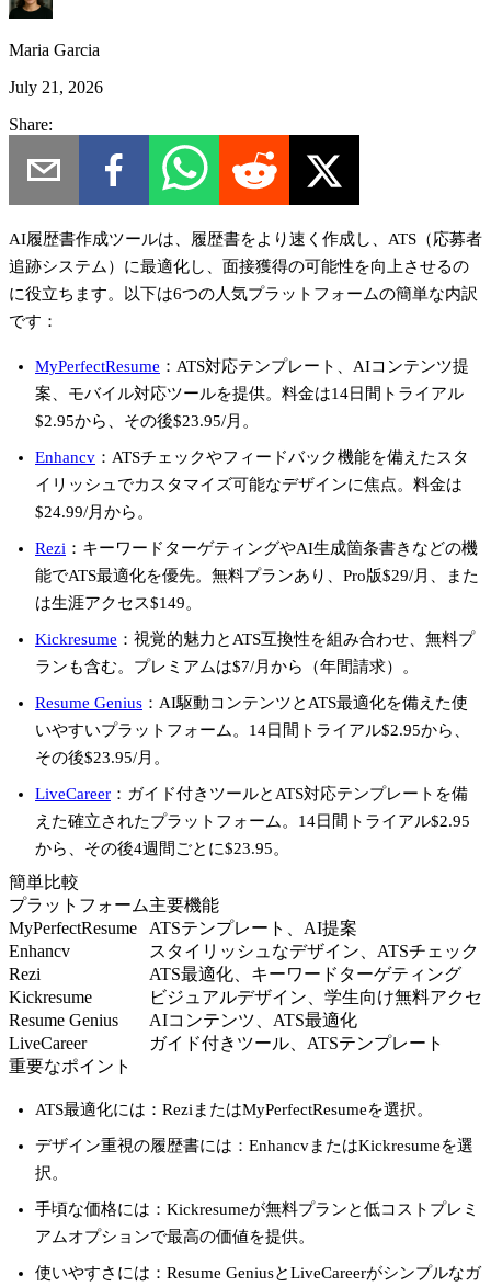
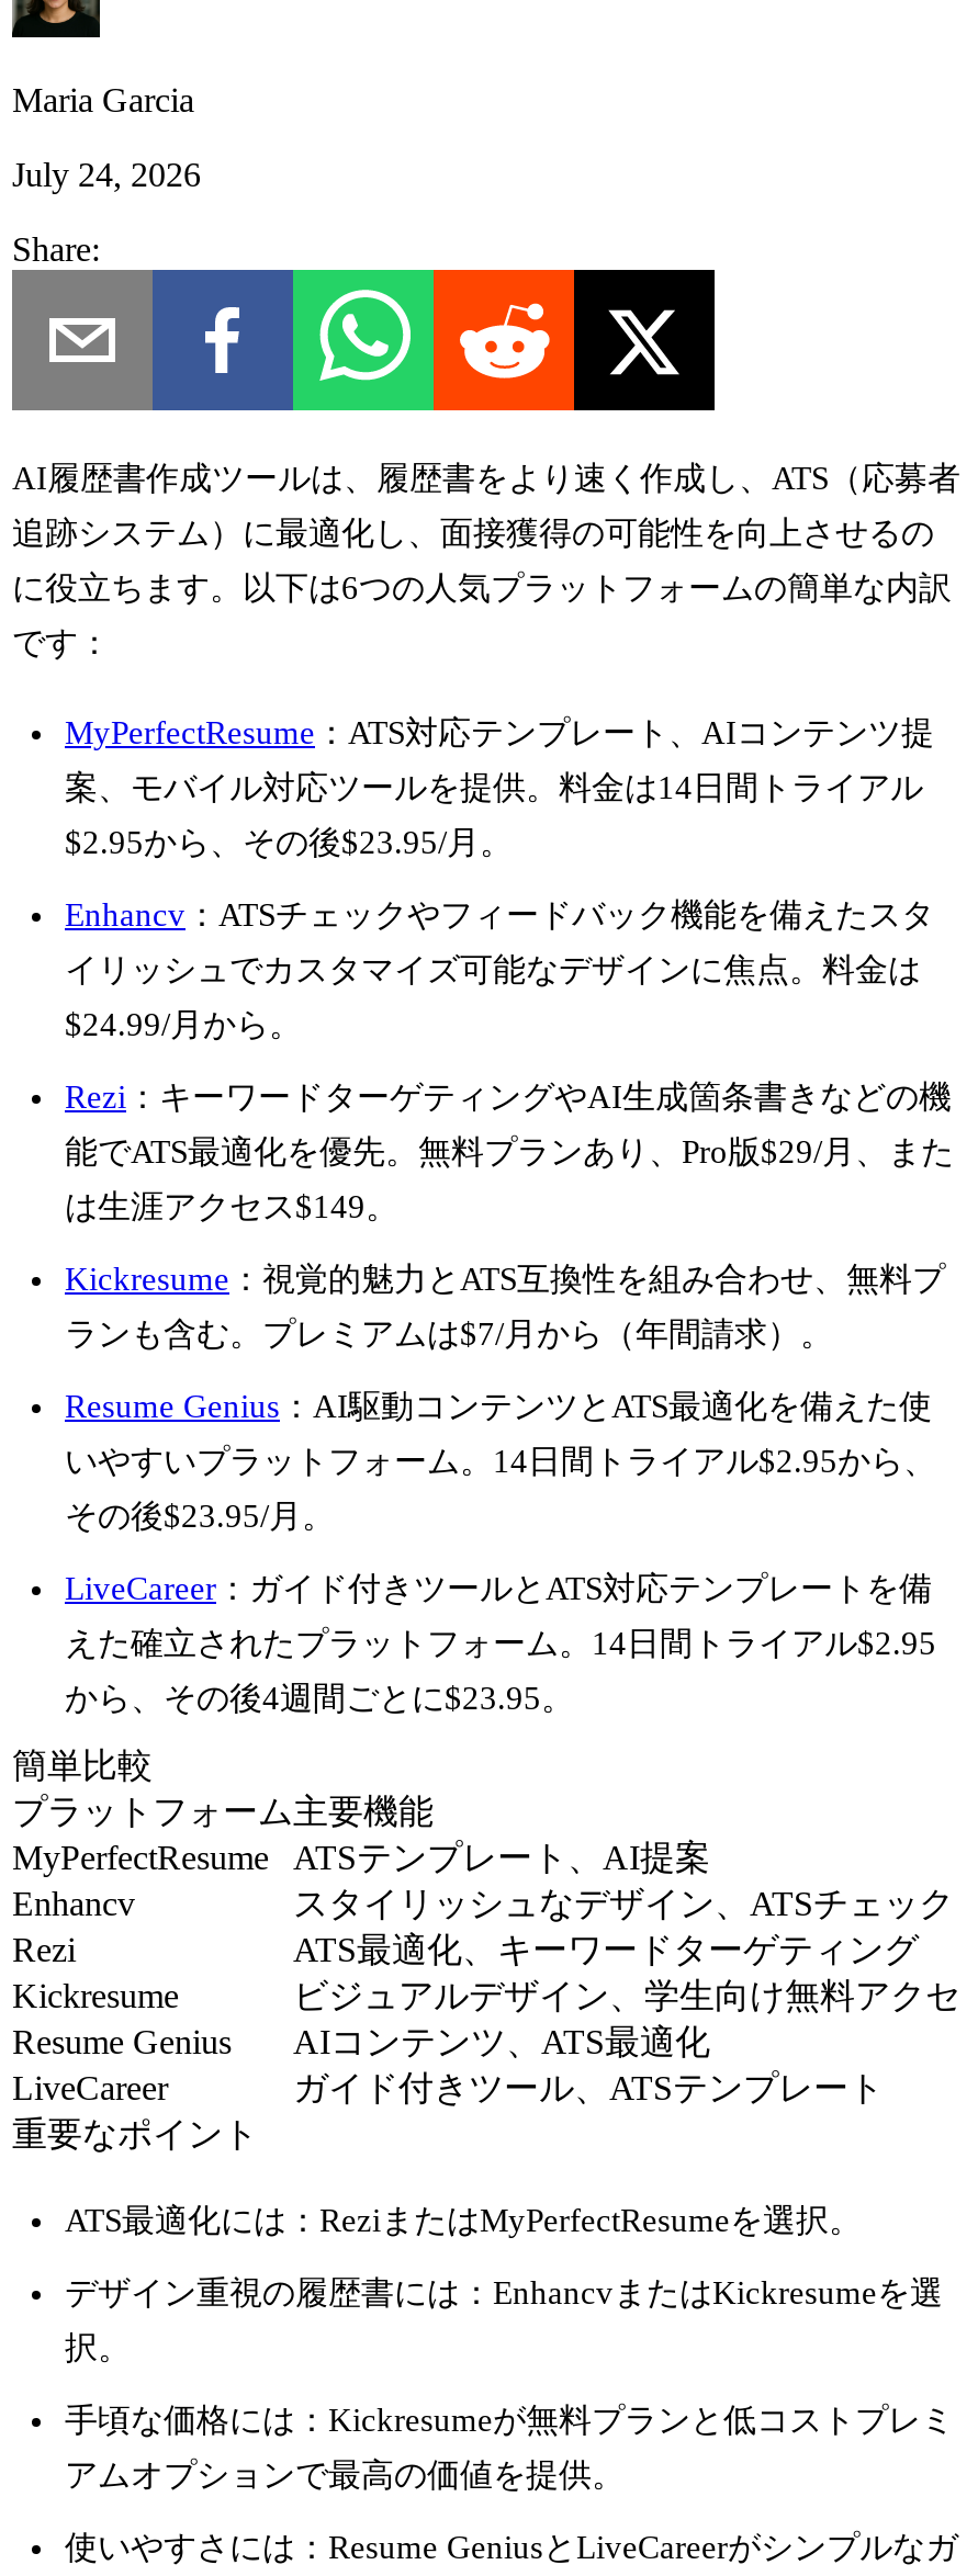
[9,78,103,96] July 21, 2026 -> [12,156,201,193] July 24, 2026

